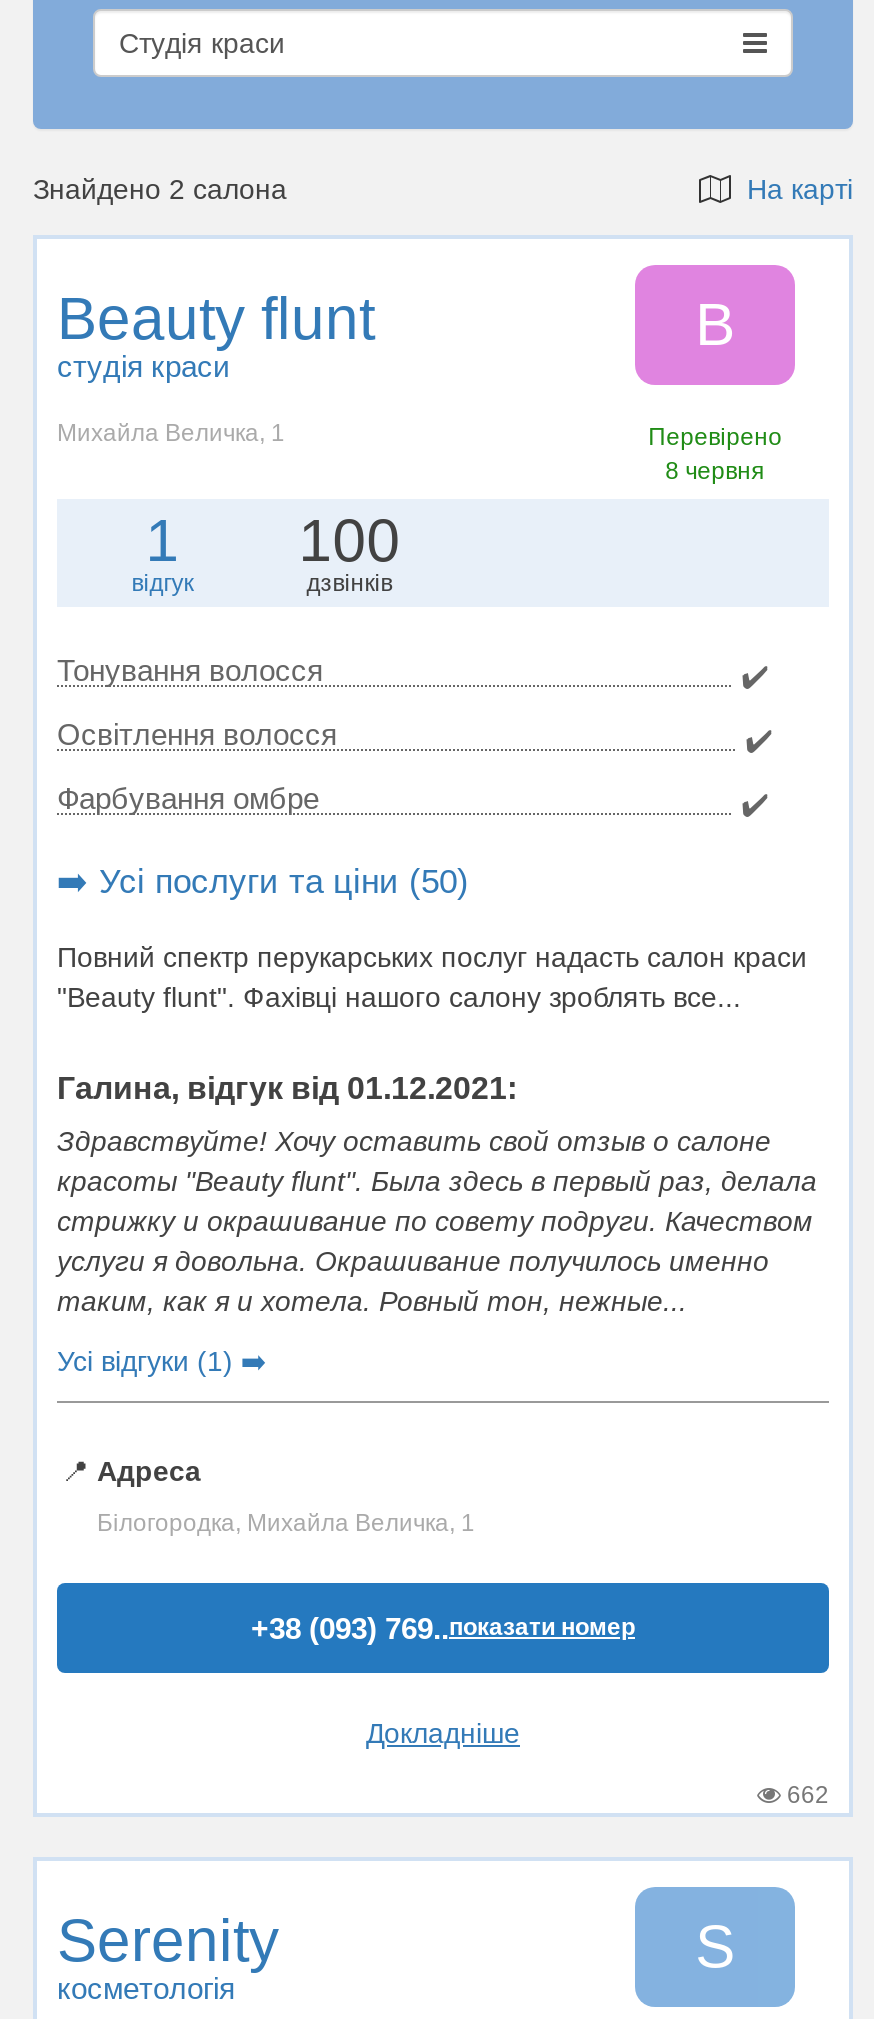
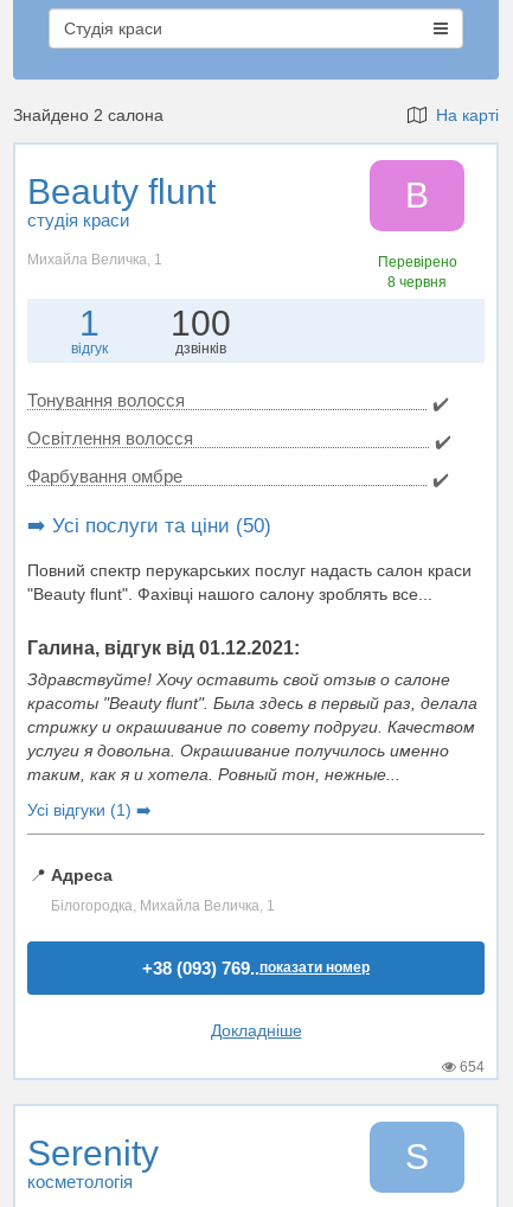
[781,1781,829,1809] 662 -> [456,1059,485,1075] 654

